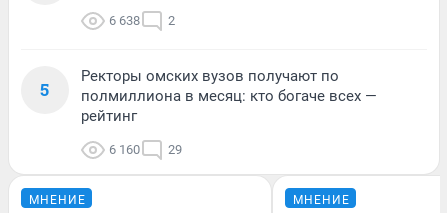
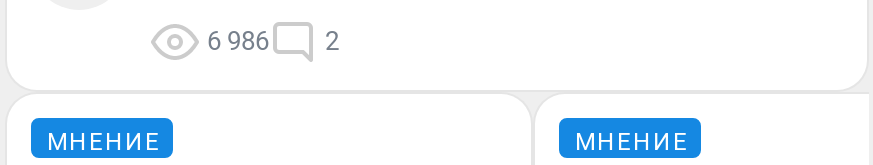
[109,13,175,28] 6 638 2 -> [207,26,339,56] 6 986 2
[81,67,377,157] Ректоры омских вузов получают по | полмиллиона в месяц: кто богаче всех — | рейтинг | 6 160 | 29 -> none
[40,78,50,101] 5 -> none

